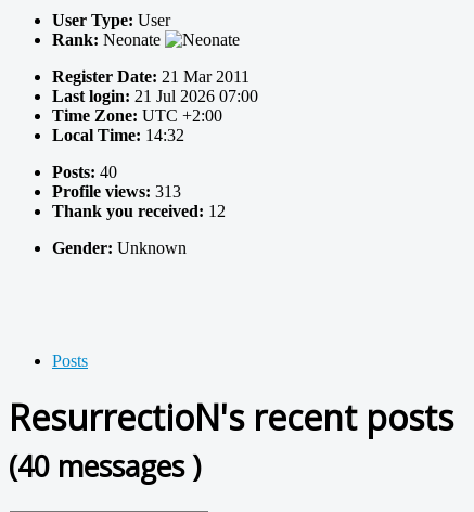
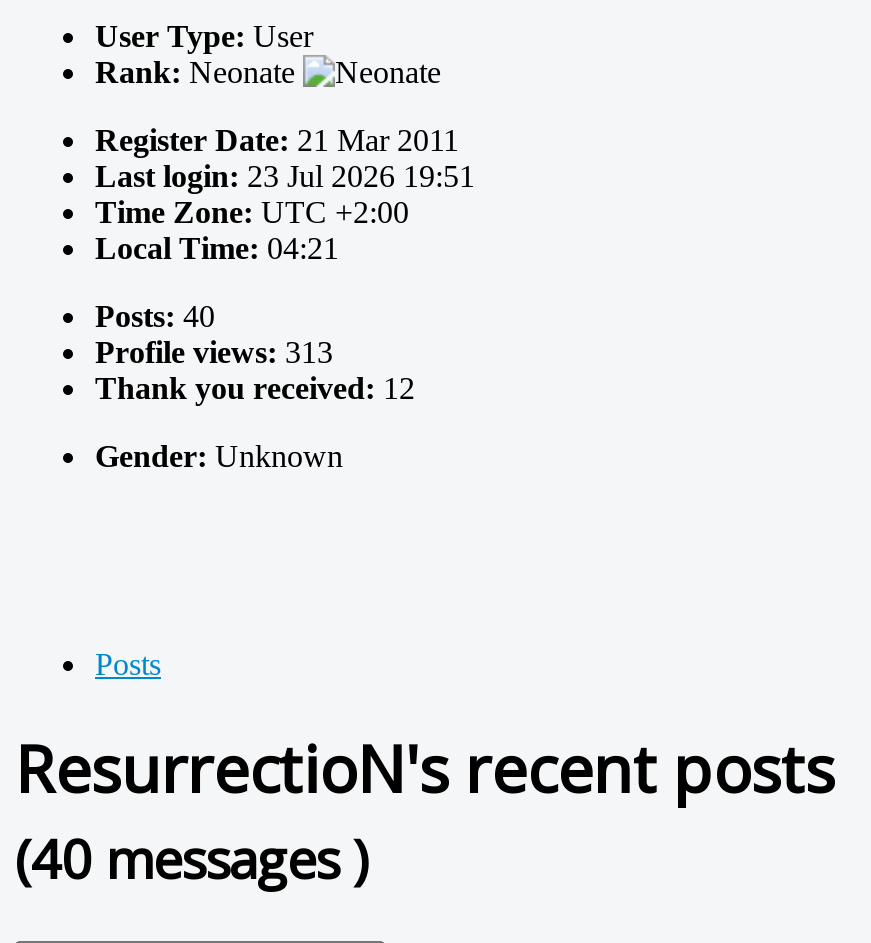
[52,86,258,105] Last login: 21 Jul 2026 07:00 -> [95,158,475,192] Last login: 23 Jul 2026 19:51
[52,125,184,144] Local Time: 14:32 -> [95,230,339,264] Local Time: 04:21

